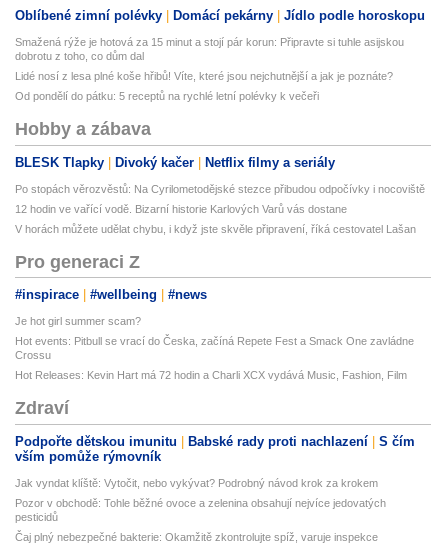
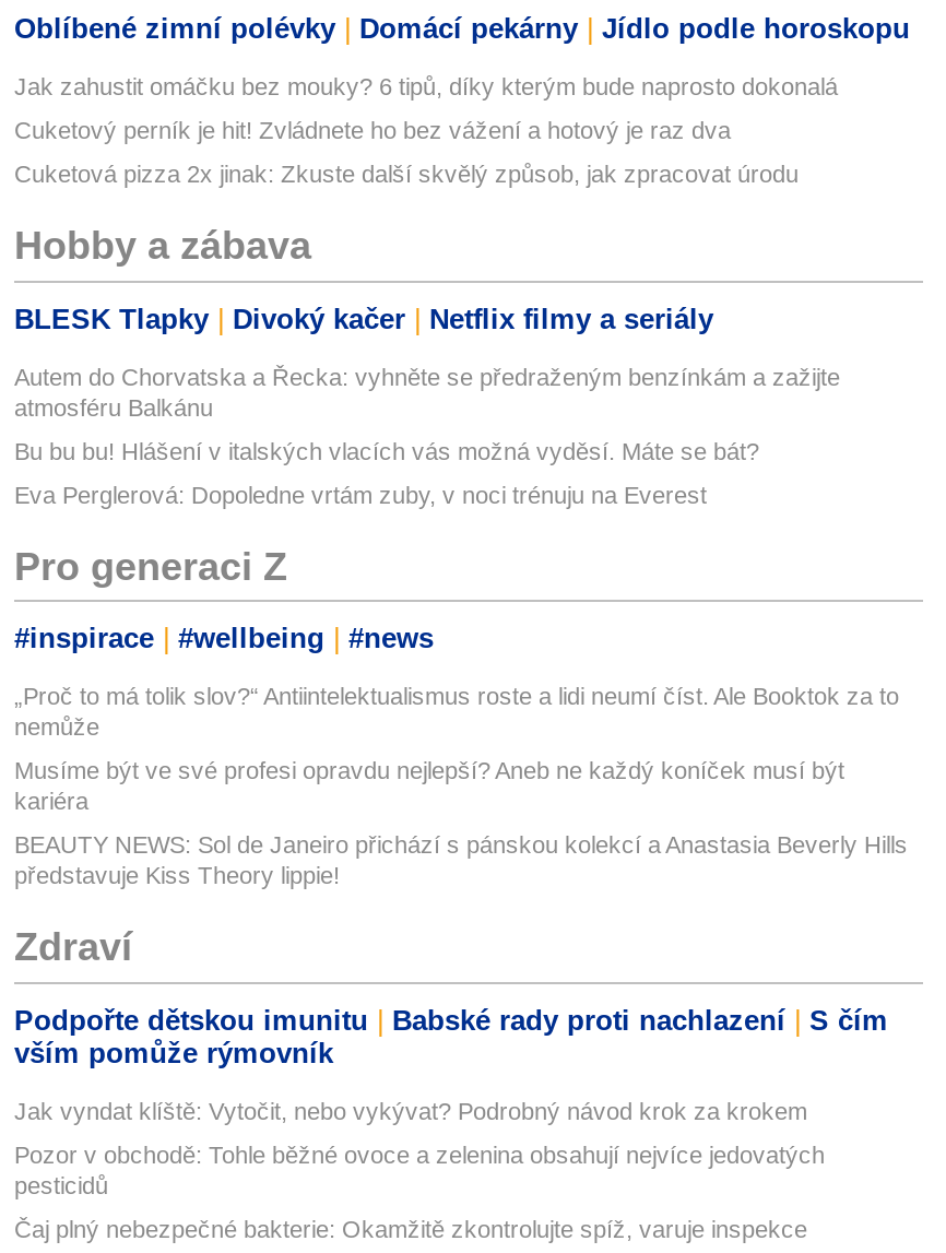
[15,36,404,62] Smažená rýže je hotová za 15 minut a stojí pár korun: Připravte si tuhle asijskou | dobrotu z toho, co dům dal -> [14,73,838,100] Jak zahustit omáčku bez mouky? 6 tipů, díky kterým bude naprosto dokonalá
[15,70,393,82] Lidé nosí z lesa plné koše hřibů! Víte, které jsou nejchutnější a jak je poznáte? -> [14,117,731,143] Cuketový perník je hit! Zvládnete ho bez vážení a hotový je raz dva
[15,90,319,102] Od pondělí do pátku: 5 receptů na rychlé letní polévky k večeři -> [14,161,799,187] Cuketová pizza 2x jinak: Zkuste další skvělý způsob, jak zpracovat úrodu
[15,183,425,195] Po stopách věrozvěstů: Na Cyrilometodějské stezce přibudou odpočívky i nocoviště -> [14,363,840,420] Autem do Chorvatska a Řecka: vyhněte se předraženým benzínkám a zažijte | atmosféru Balkánu
[15,203,347,215] 12 hodin ve vařící vodě. Bizarní historie Karlových Varů vás dostane -> [14,437,759,463] Bu bu bu! Hlášení v italských vlacích vás možná vyděsí. Máte se bát?
[15,223,416,235] V horách můžete udělat chybu, i když jste skvěle připravení, říká cestovatel Lašan -> [14,481,707,507] Eva Perglerová: Dopoledne vrtám zuby, v noci trénuju na Everest
[15,315,141,327] Je hot girl summer scam? -> [14,683,899,740] „Proč to má tolik slov?“ Antiintelektualismus roste a lidi neumí číst. Ale Booktok za to | nemůže
[15,335,414,361] Hot events: Pitbull se vrací do Česka, začíná Repete Fest a Smack One zavládne | Crossu -> [14,757,844,814] Musíme být ve své profesi opravdu nejlepší? Aneb ne každý koníček musí být | kariéra
[15,369,407,381] Hot Releases: Kevin Hart má 72 hodin a Charli XCX vydává Music, Fashion, Film -> [14,832,908,888] BEAUTY NEWS: Sol de Janeiro přichází s pánskou kolekcí a Anastasia Beverly Hills | představuje Kiss Theory lippie!

